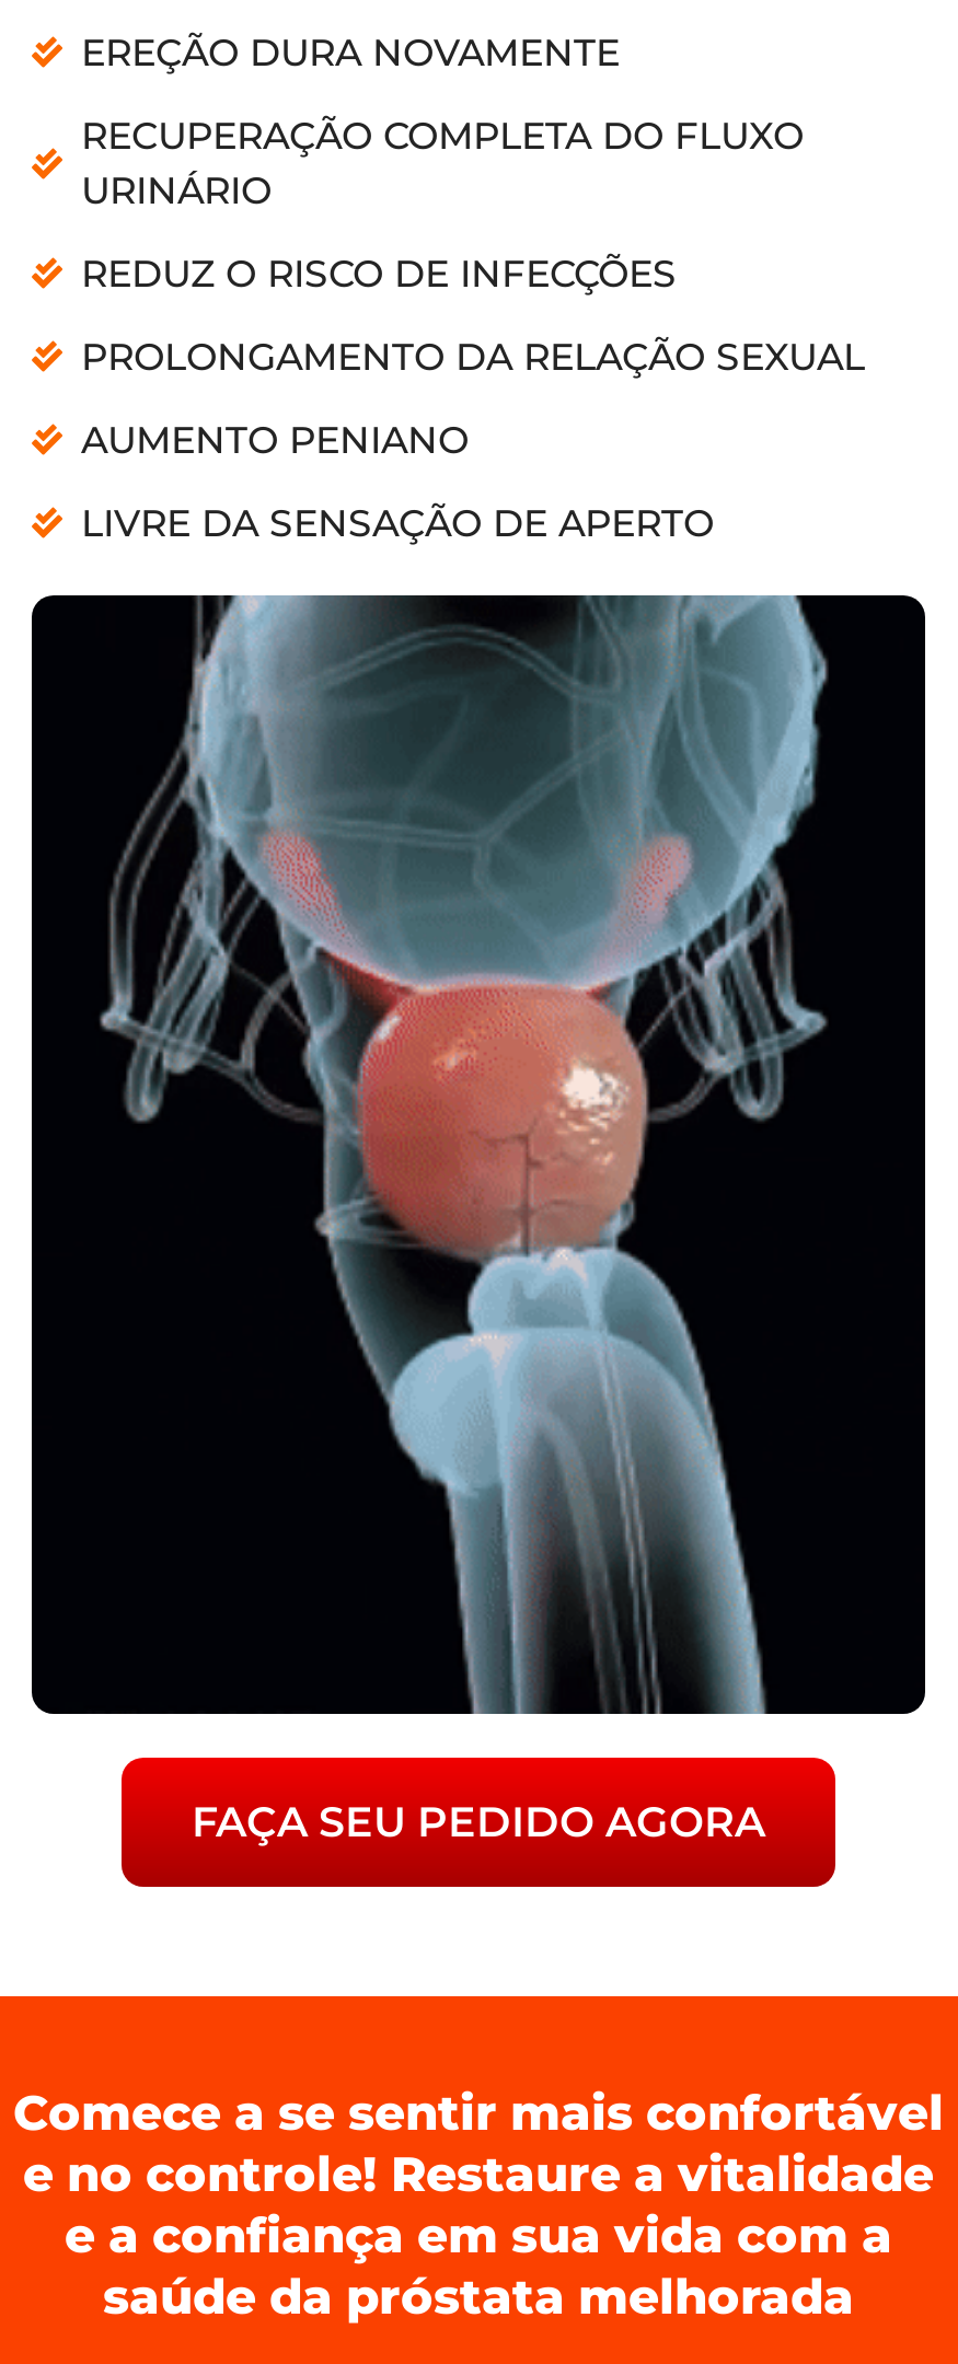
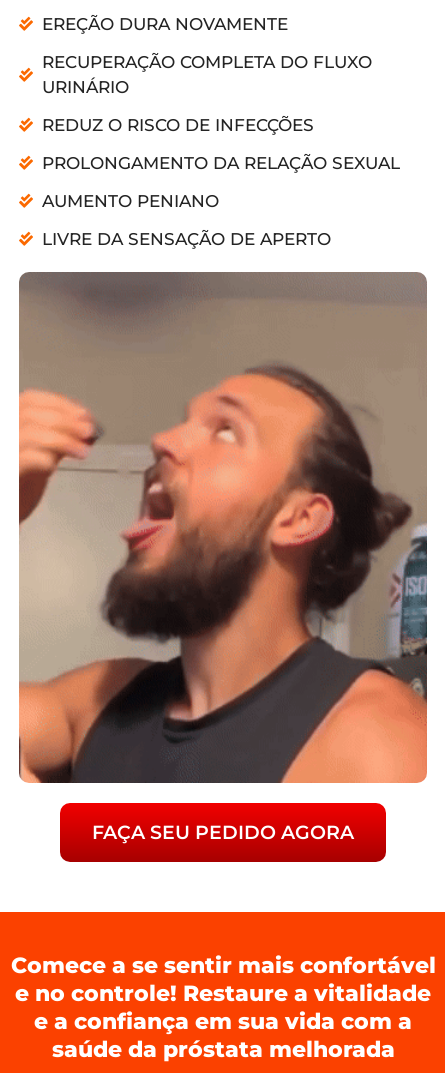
[30,593,927,1716] [image] -> [18,271,428,784] [image]

